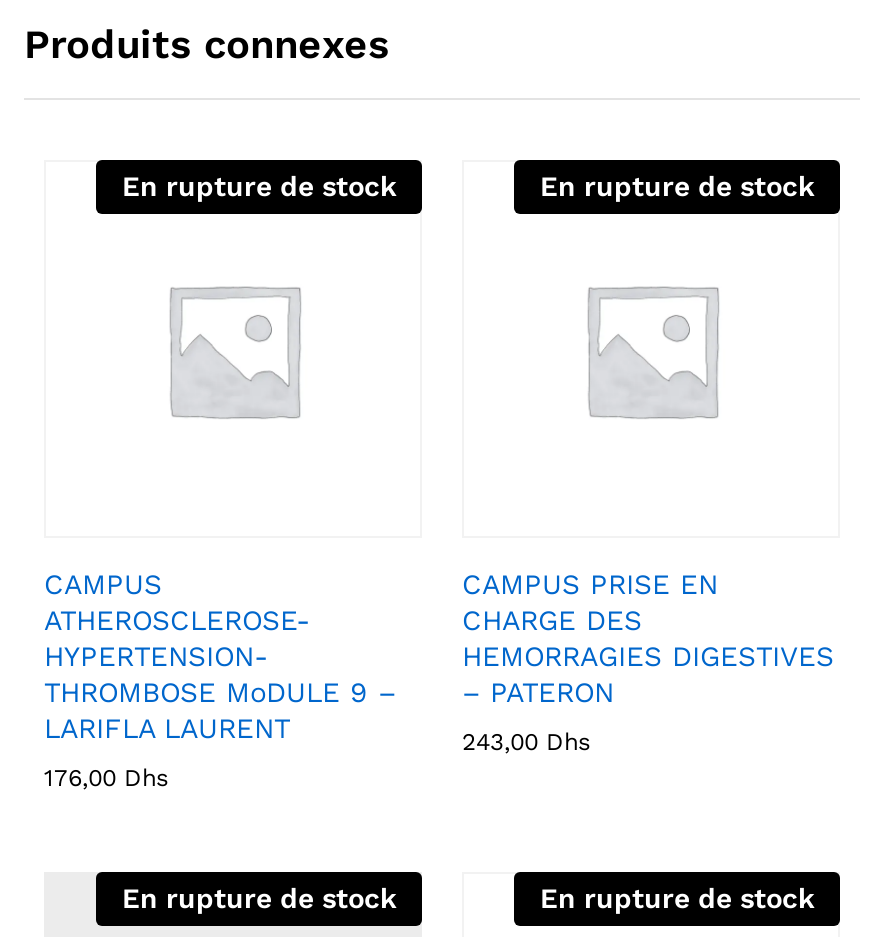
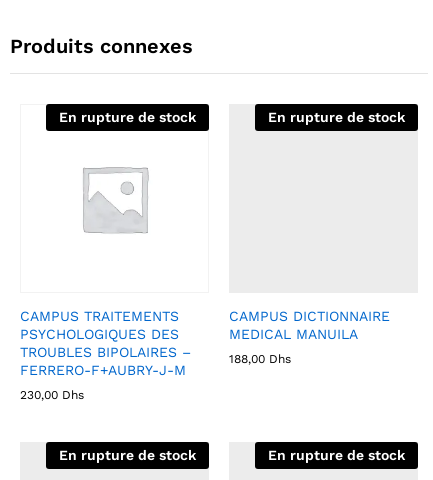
[44,568,396,744] CAMPUS | ATHEROSCLEROSE- | HYPERTENSION- | THROMBOSE MoDULE 9 – | LARIFLA LAURENT -> [20,308,191,378] CAMPUS TRAITEMENTS | PSYCHOLOGIQUES DES | TROUBLES BIPOLAIRES – | FERRERO-F+AUBRY-J-M
[462,568,834,708] CAMPUS PRISE EN | CHARGE DES | HEMORRAGIES DIGESTIVES | – PATERON -> [229,308,390,342] CAMPUS DICTIONNAIRE | MEDICAL MANUILA
[462,728,590,756] 243,00 Dhs -> [229,352,291,366] 188,00 Dhs
[44,764,168,792] 176,00 Dhs -> [20,388,84,402] 230,00 Dhs

